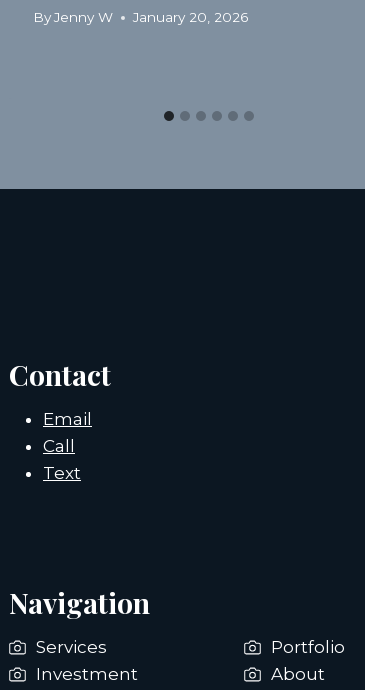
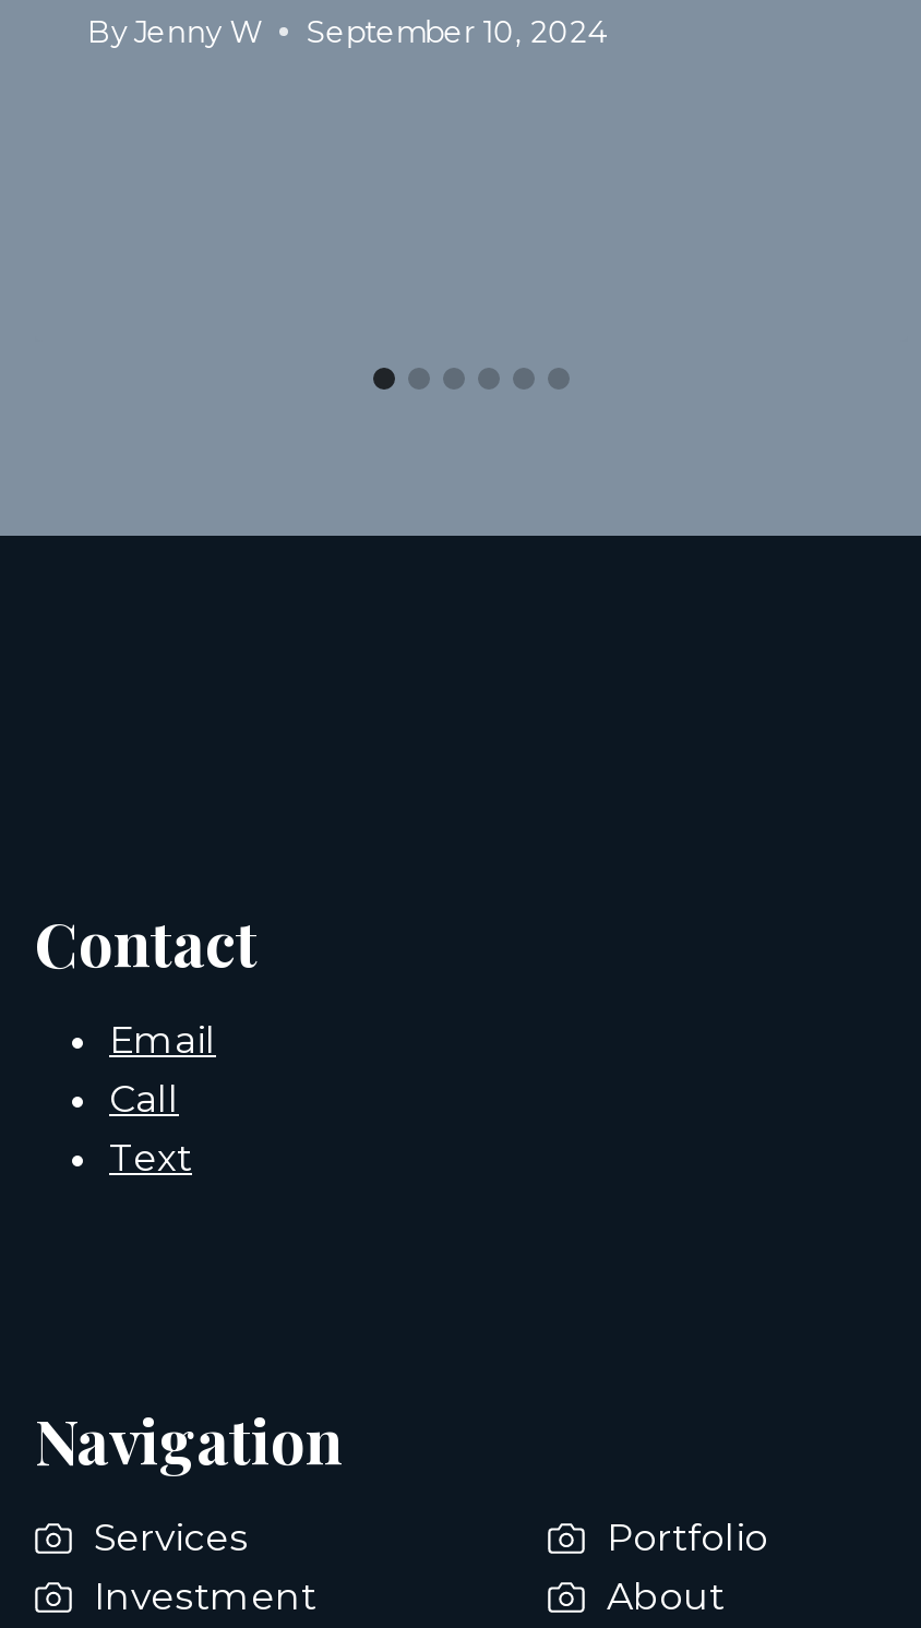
[33,9,248,25] By Jenny W January 20, 2026 -> [87,14,607,48] By Jenny W September 10, 2024

